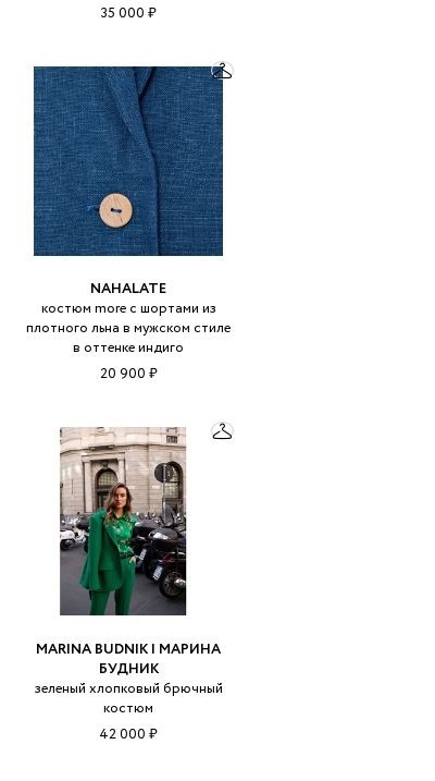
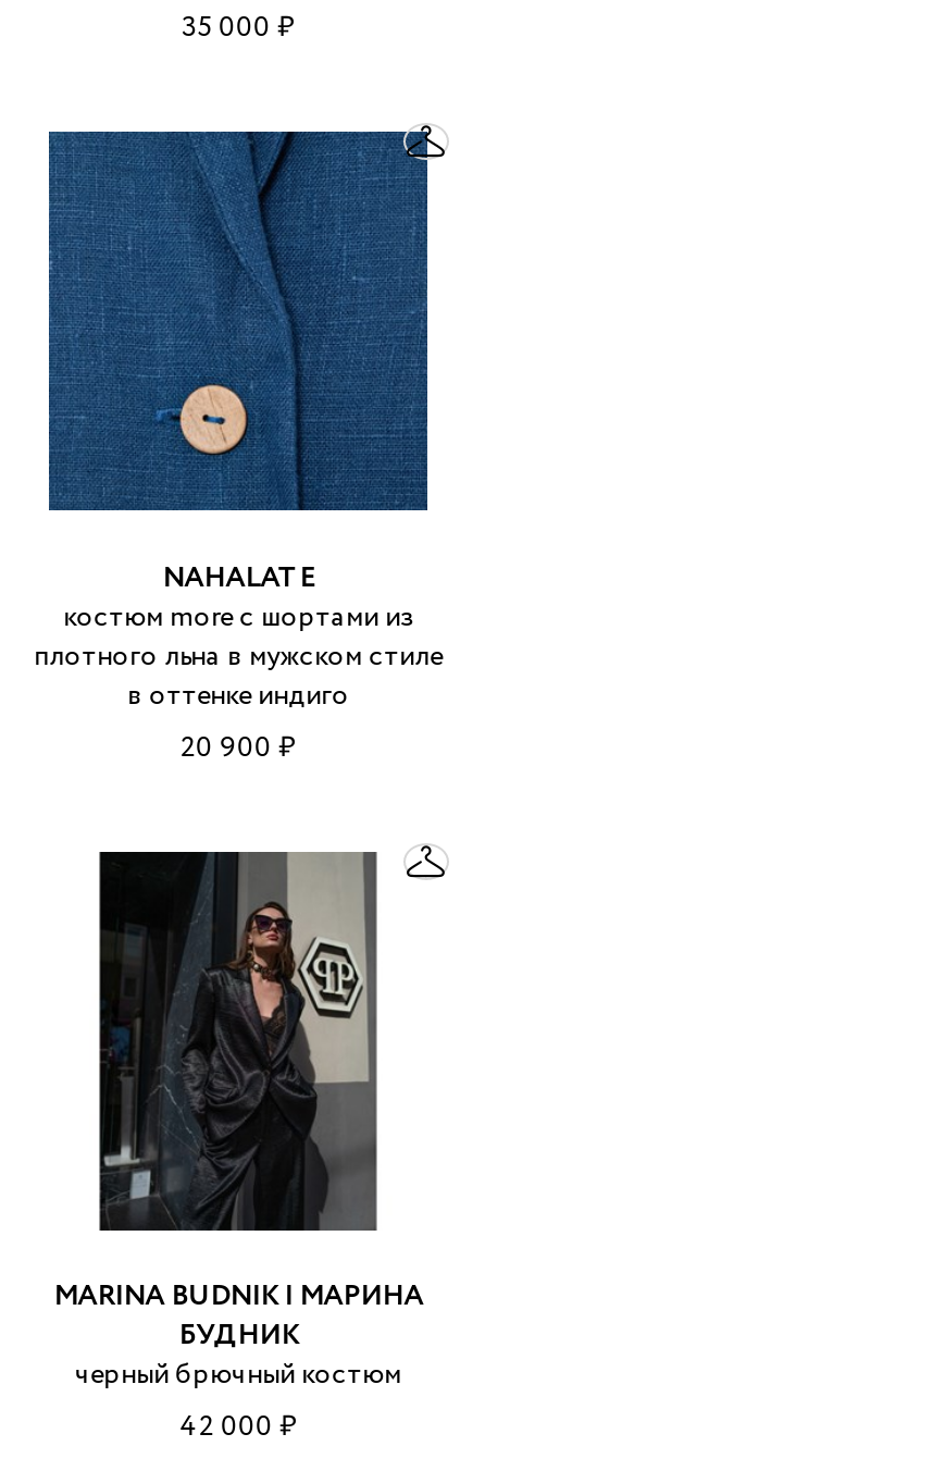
[59,426,198,617] [image] -> [97,849,380,1234] [image]
[34,679,223,719] зеленый хлопковый брючный | костюм -> [75,1356,402,1397] черный брючный костюм

